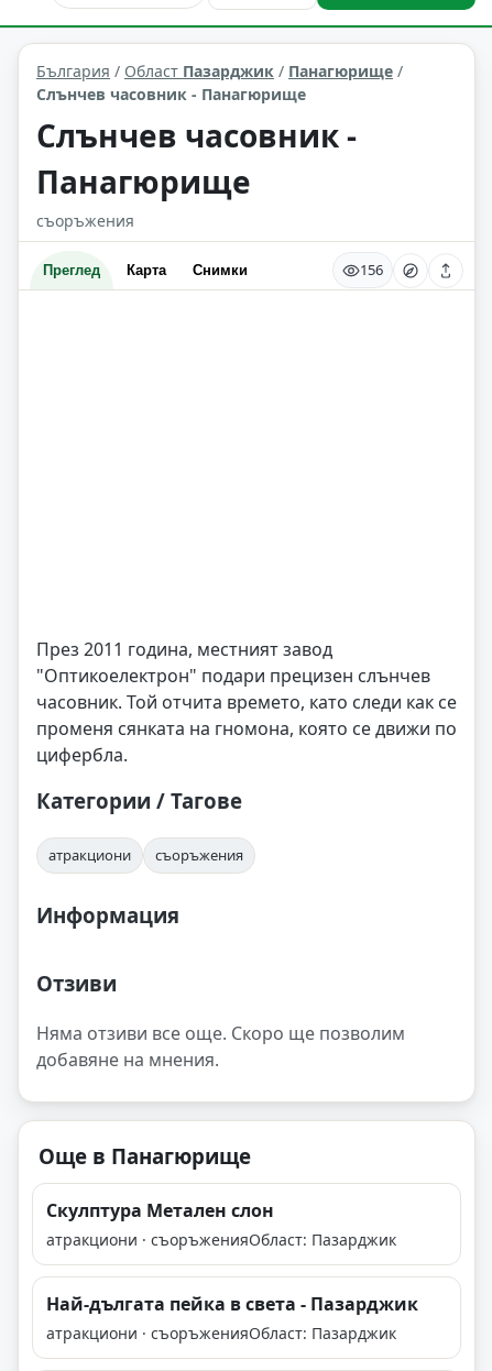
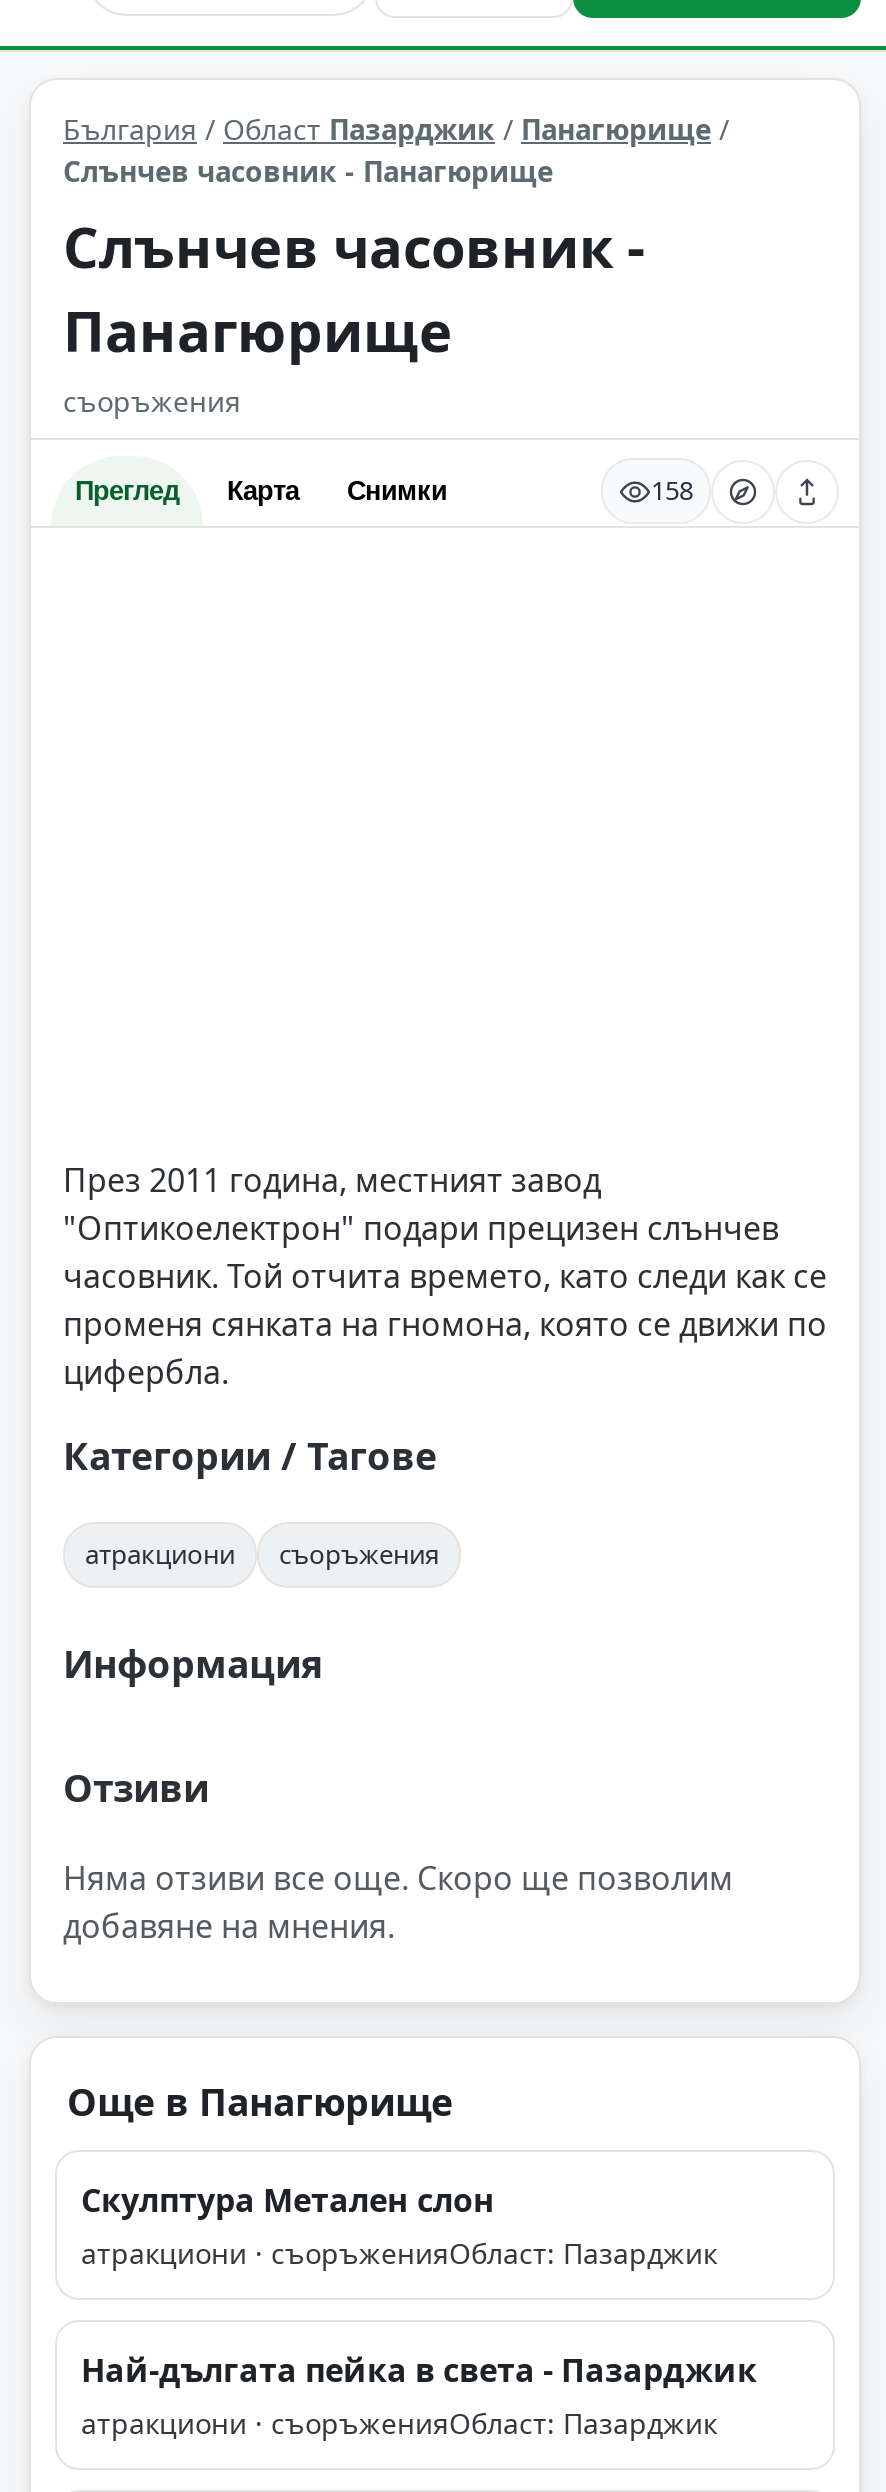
[360,260,383,279] 156 -> [651,472,693,508] 158

